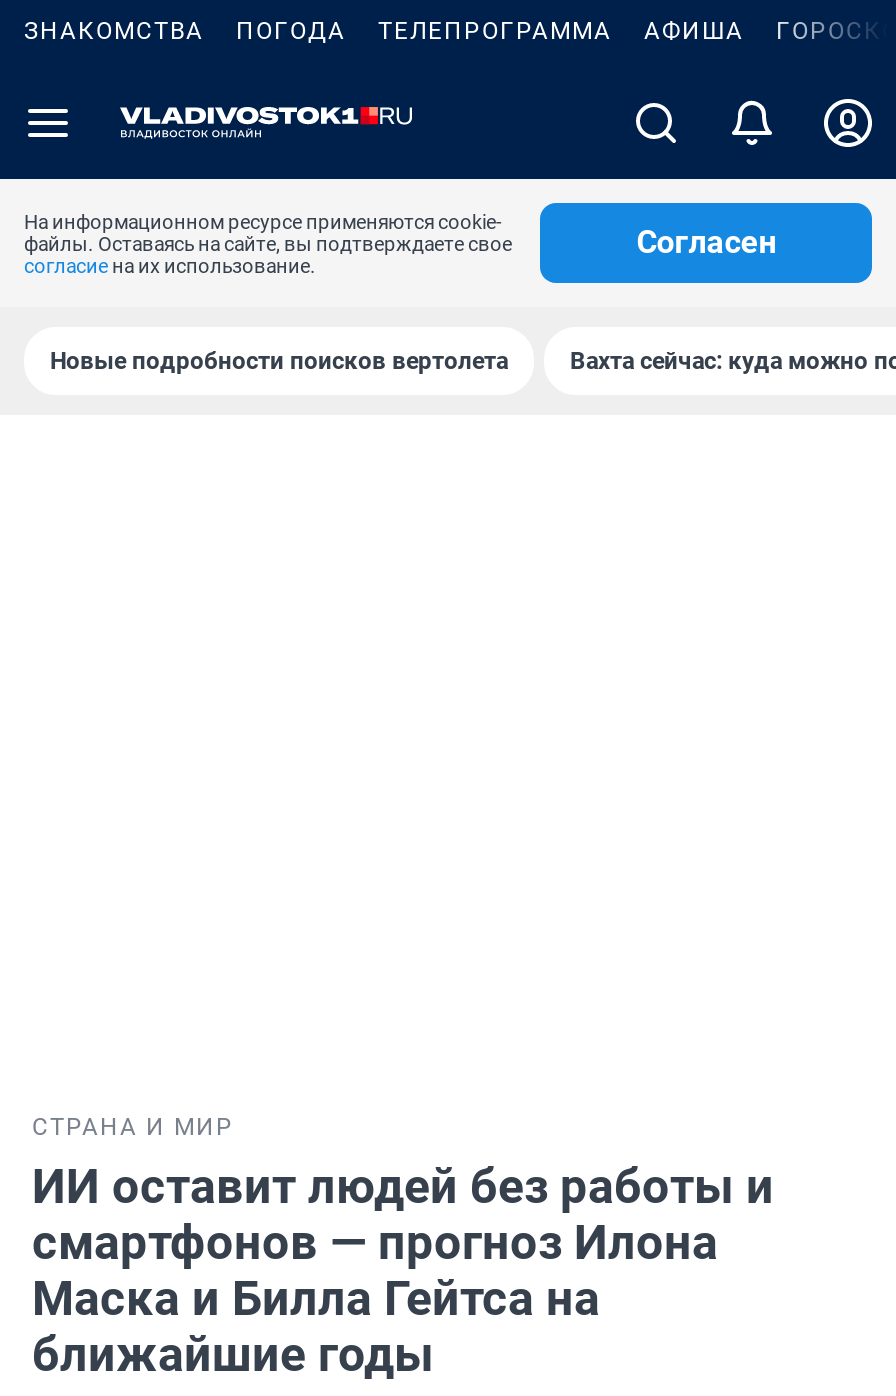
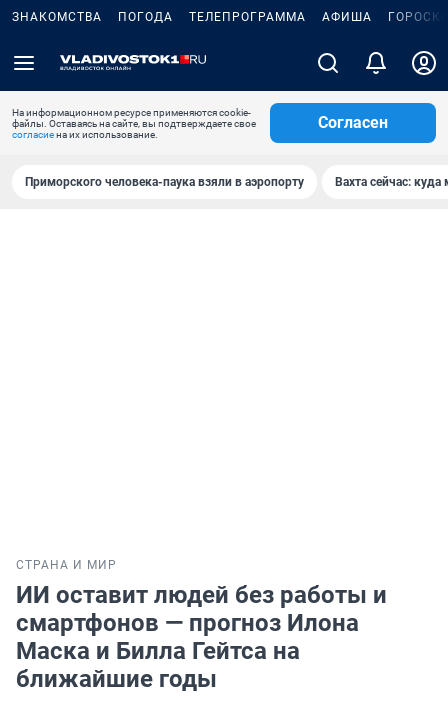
[50,347,508,375] Новые подробности поисков вертолета -> [25,175,304,189] Приморского человека-паука взяли в аэропорту

